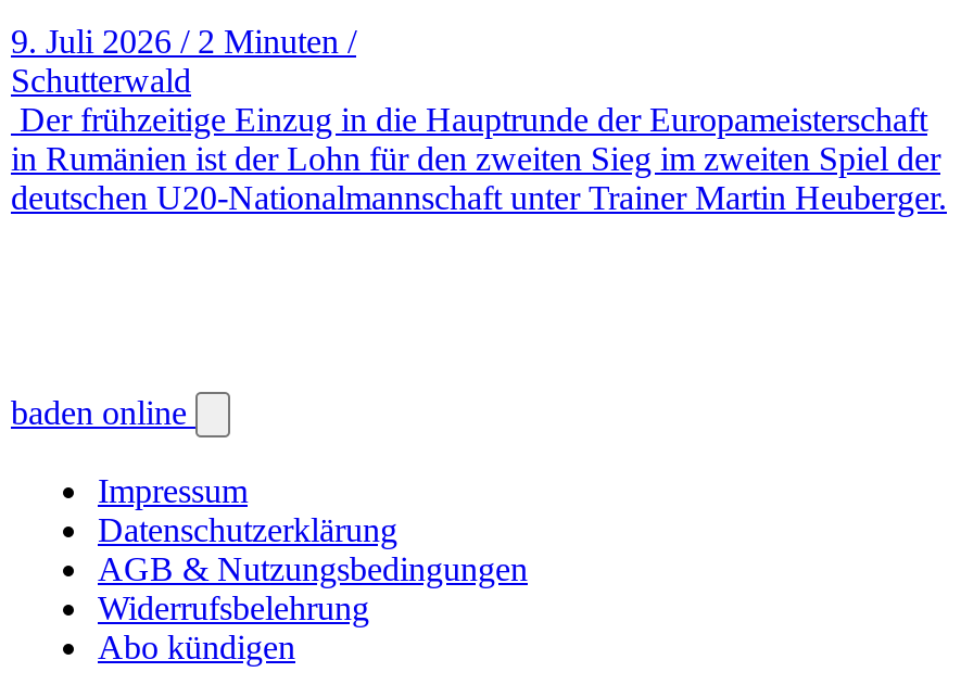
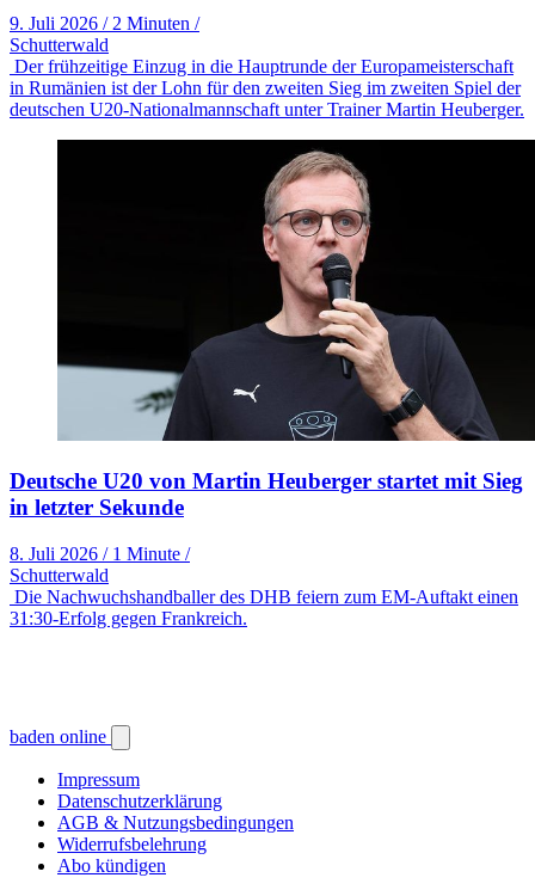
none -> [10,139,531,628] [image] | Deutsche U20 von Martin Heuberger startet mit Sieg | in letzter Sekunde | 8. Juli 2026 / 1 Minute / | Schutterwald | Die Nachwuchshandballer des DHB feiern zum EM-Auftakt einen | 31:30-Erfolg gegen Frankreich.

